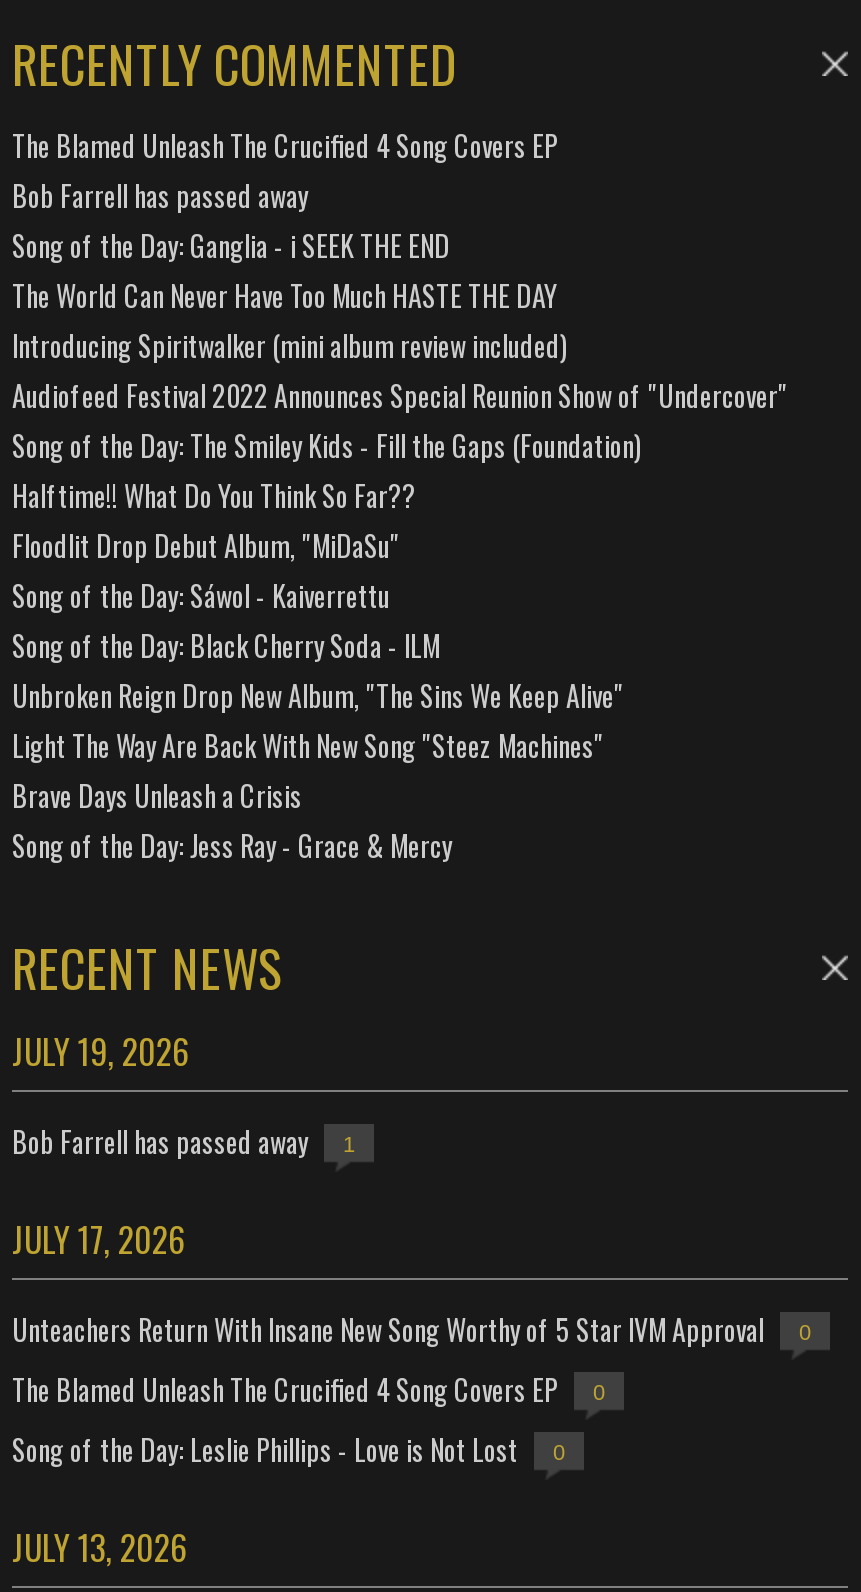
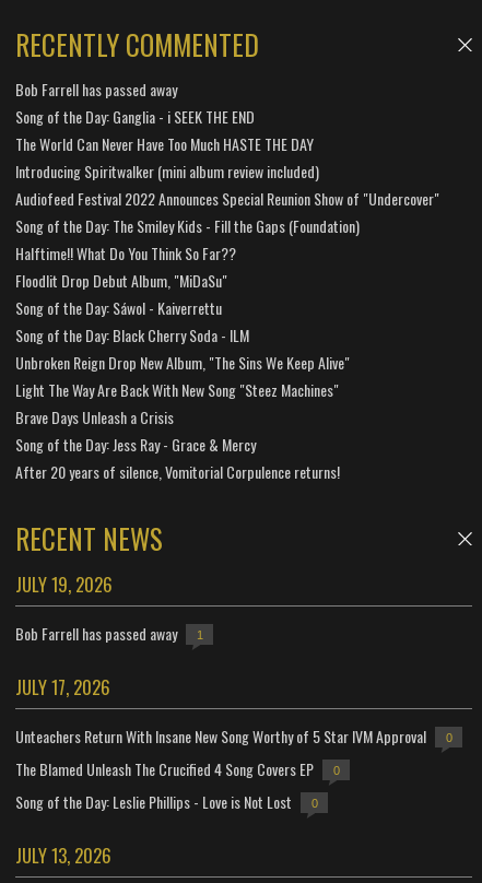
[12,123,558,165] The Blamed Unleash The Crucified 4 Song Covers EP -> none
moved [12,173,788,865] -> [15,77,439,455]: Bob Farrell has passed away | Song of the Day: Ganglia - i SEEK THE END | The World Can Never Have Too Much HASTE THE DAY | ... | Brave Days Unleash a Crisis | Song of the Day: Jess Ray - Grace & Mercy
none -> [15,460,340,483] After 20 years of silence, Vomitorial Corpulence returns!

